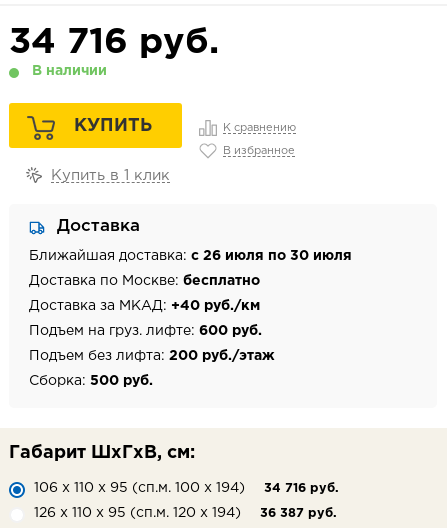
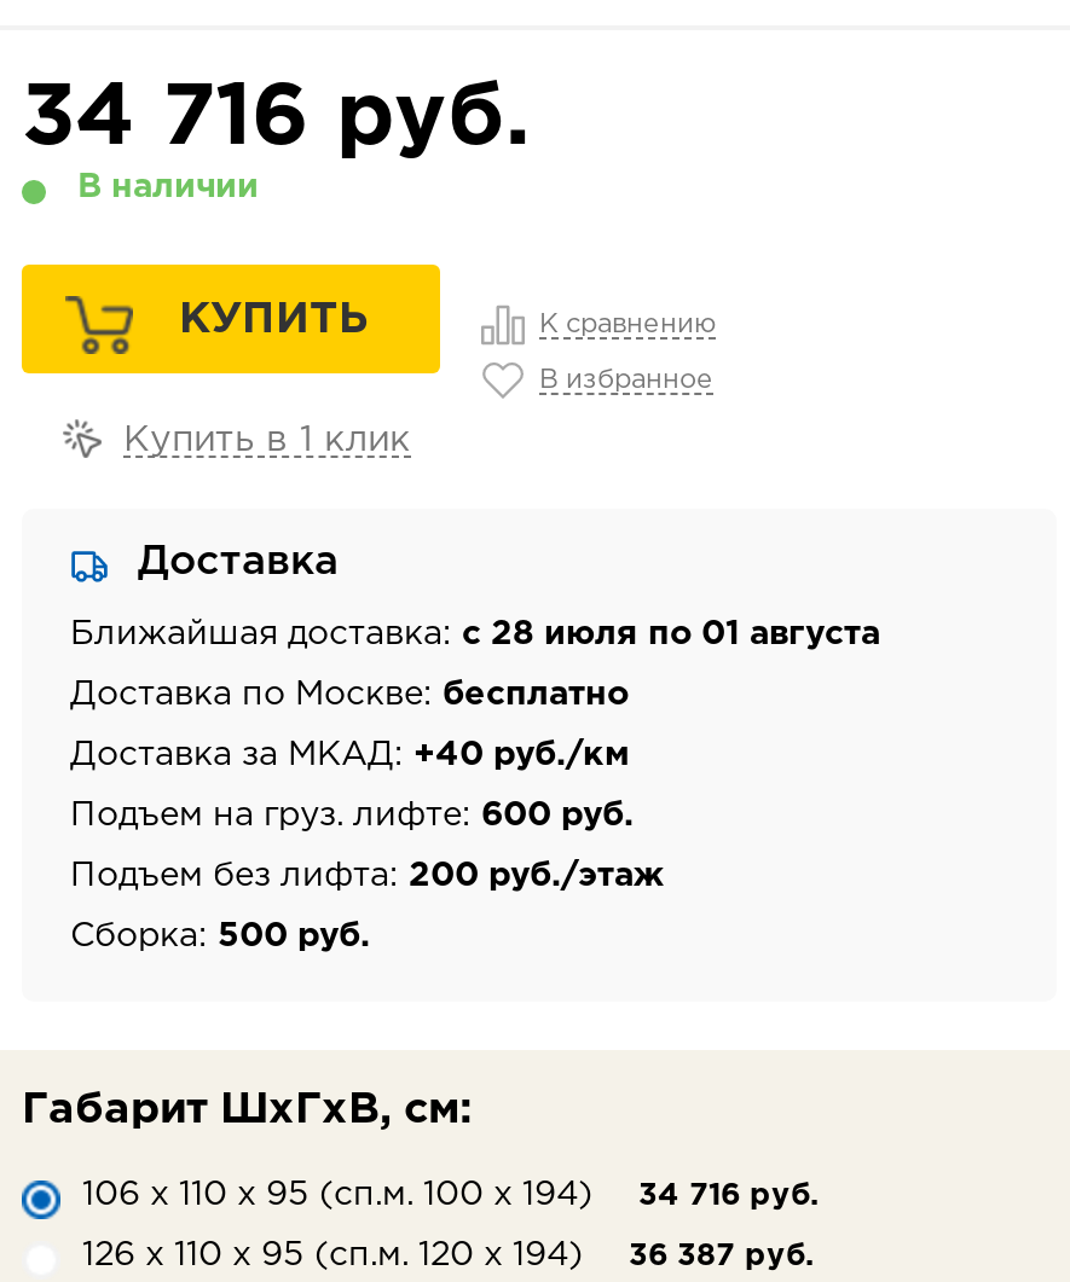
[29,250,352,262] Ближайшая доставка: с 26 июля по 30 июля -> [70,621,880,650] Ближайшая доставка: с 28 июля по 01 августа

